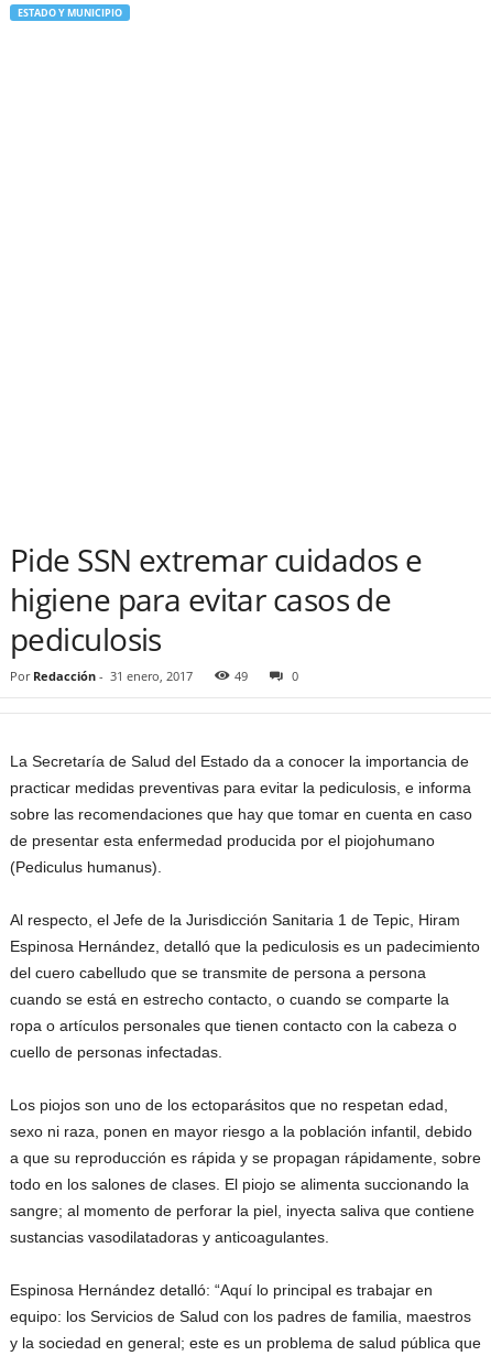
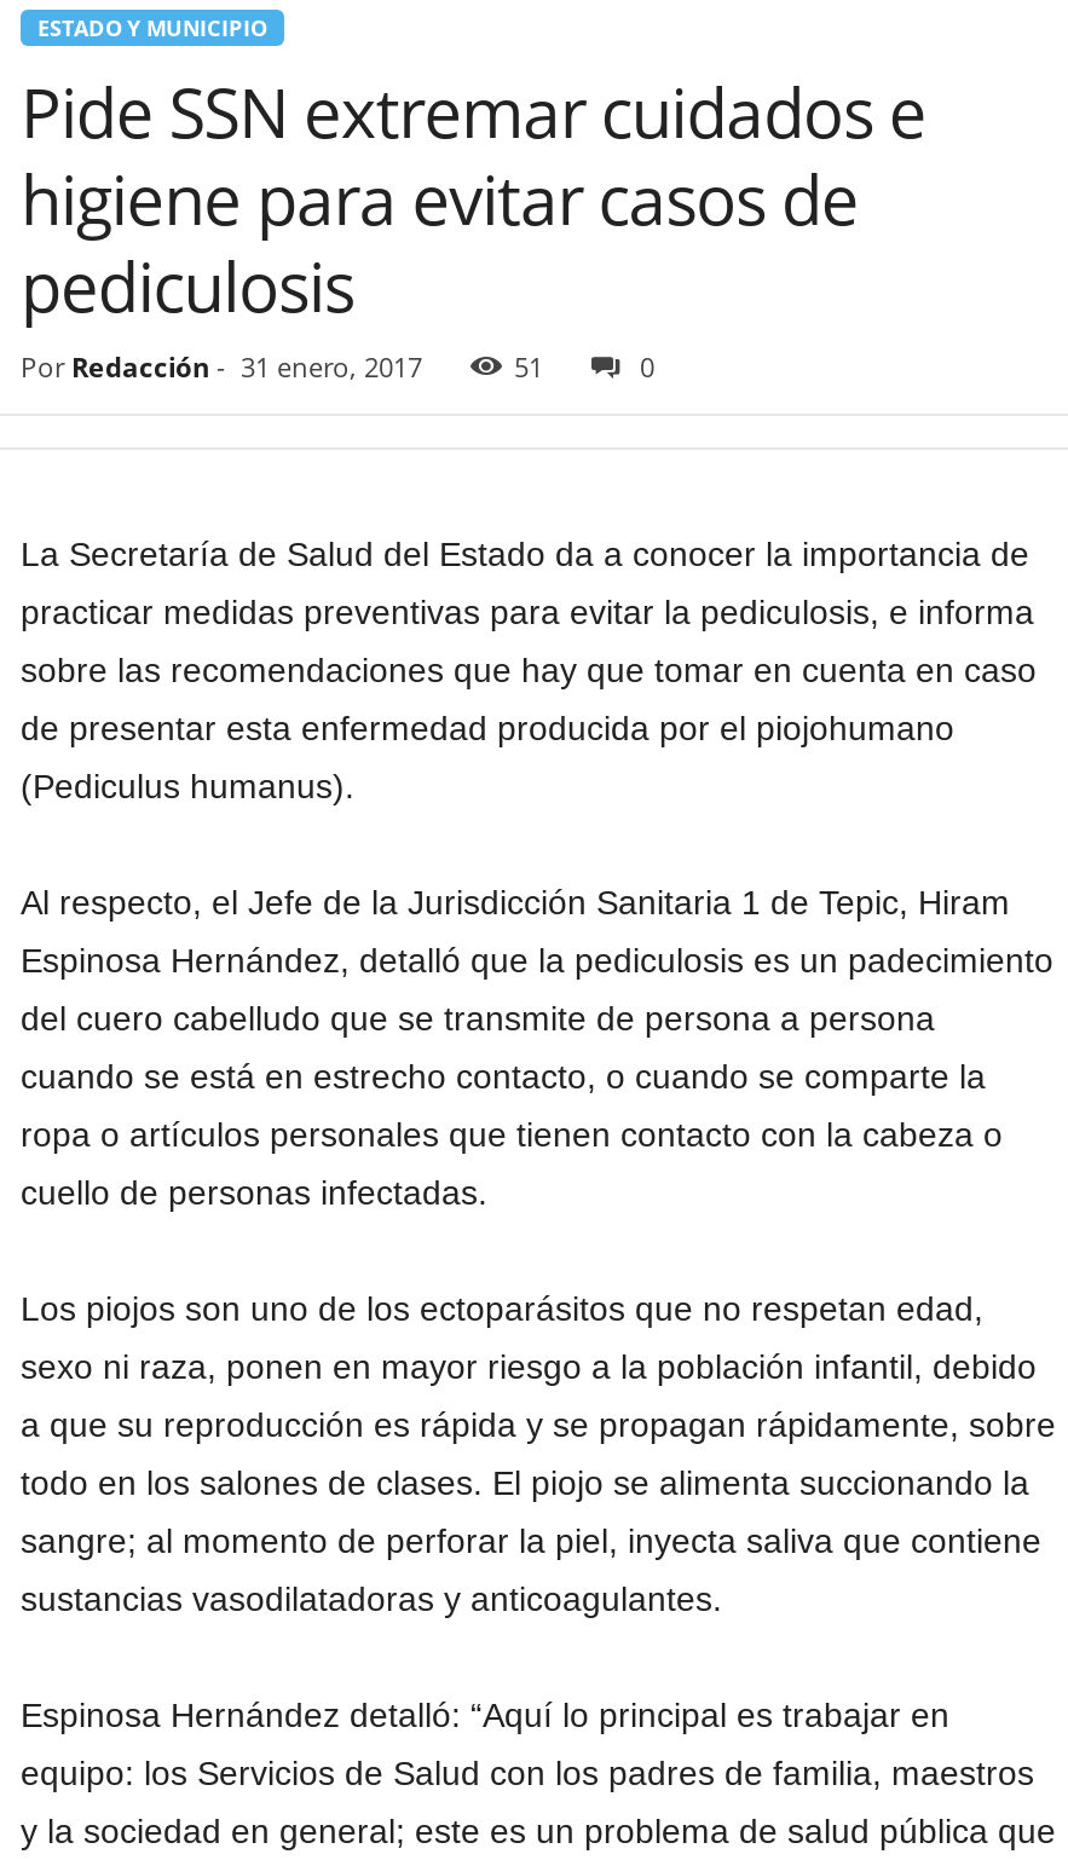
[234,668,248,684] 49 -> [514,348,543,385] 51

